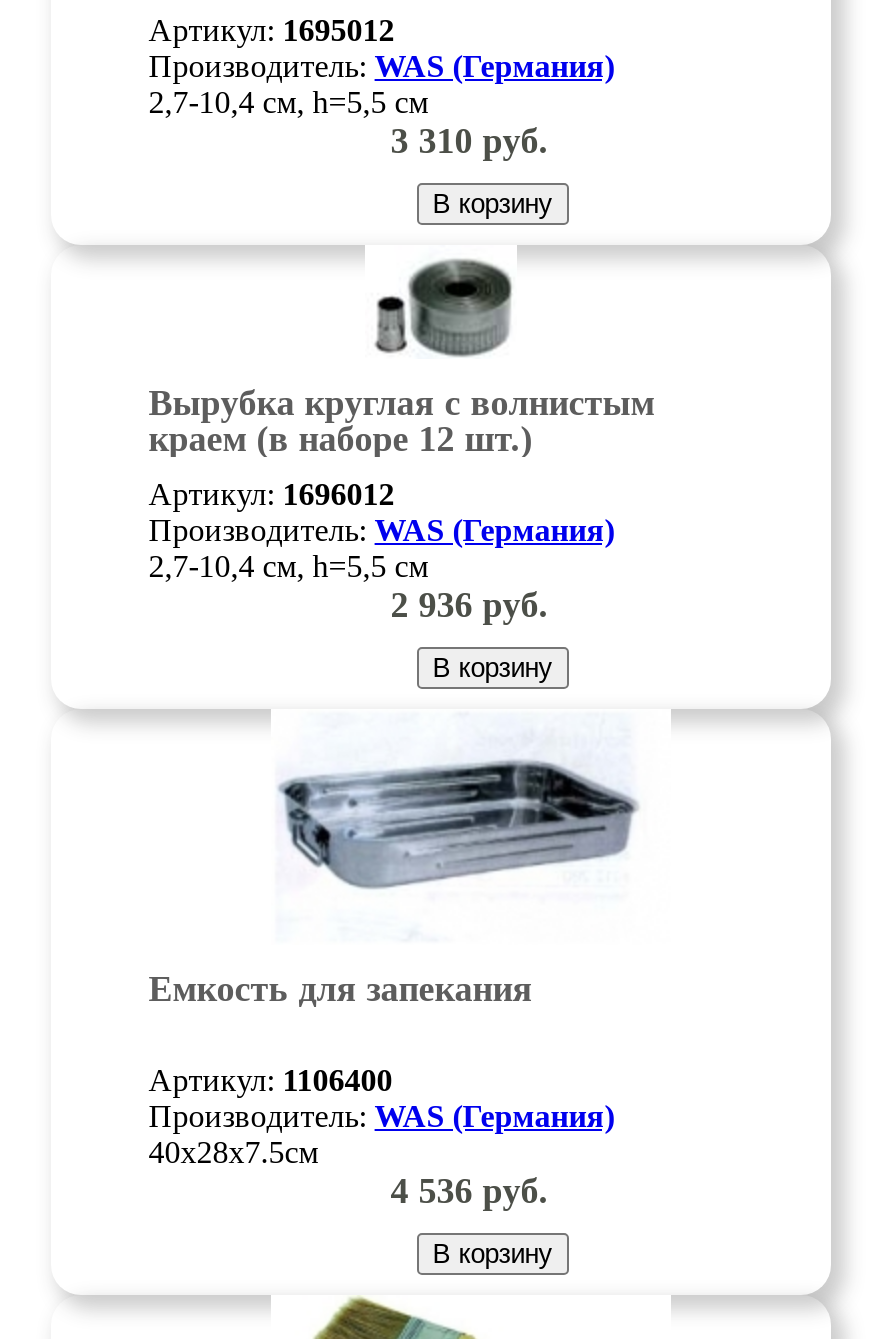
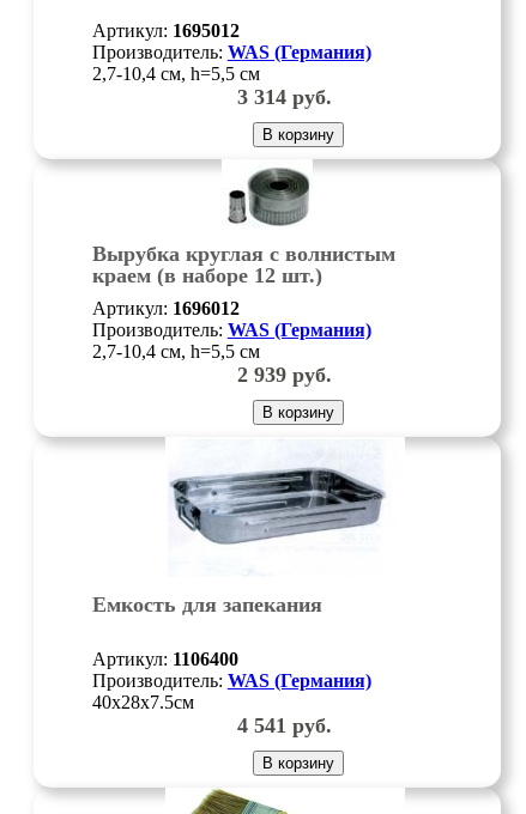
[391,121,549,161] 3 310 руб. -> [237,85,332,109] 3 314 руб.
[391,585,549,625] 2 936 руб. -> [237,362,332,386] 2 939 руб.
[391,1171,549,1211] 4 536 руб. -> [237,713,332,737] 4 541 руб.

